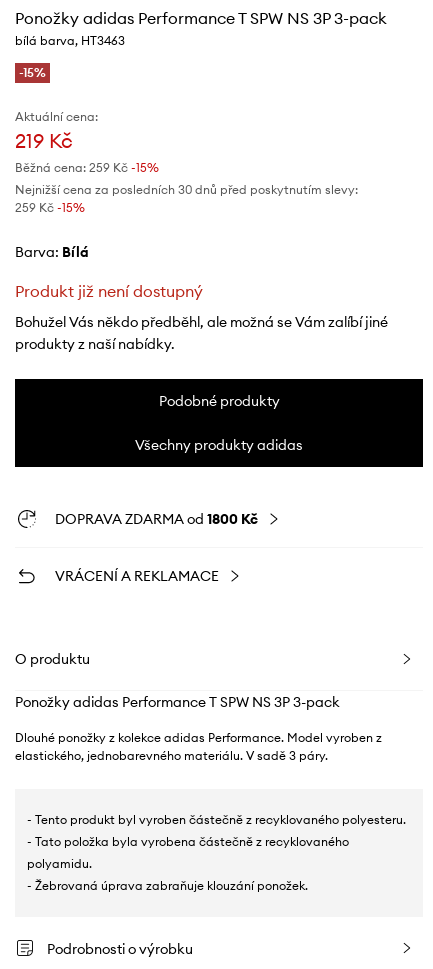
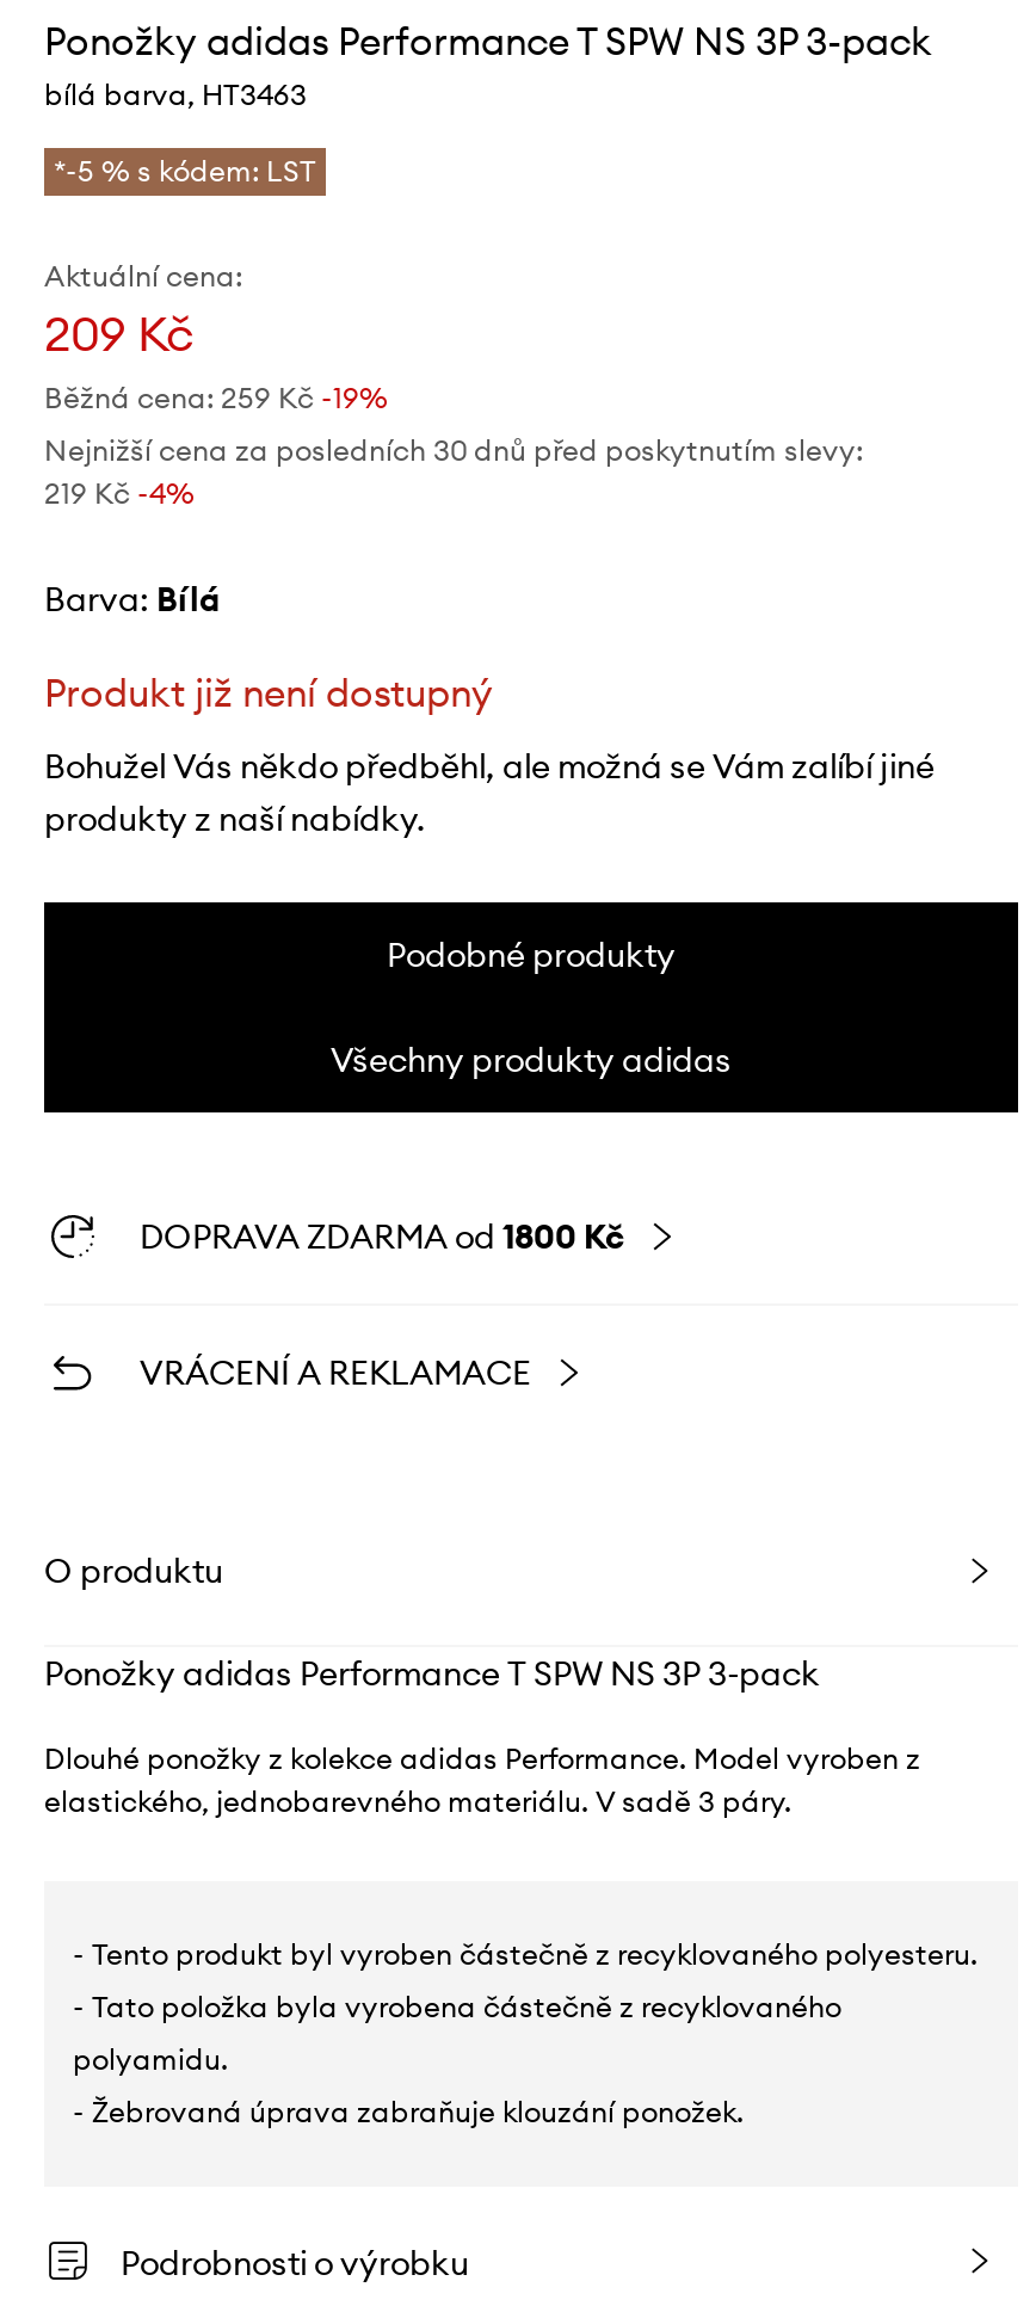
[19,65,46,80] -15% -> [54,153,316,189] *-5 % s kódem: LST
[15,128,73,153] 219 Kč -> [44,304,195,363] 209 Kč
[15,160,159,175] Běžná cena: 259 Kč -15% -> [44,380,388,416] Běžná cena: 259 Kč -19%
[15,200,85,215] 259 Kč -15% -> [44,476,195,511] 219 Kč -4%

